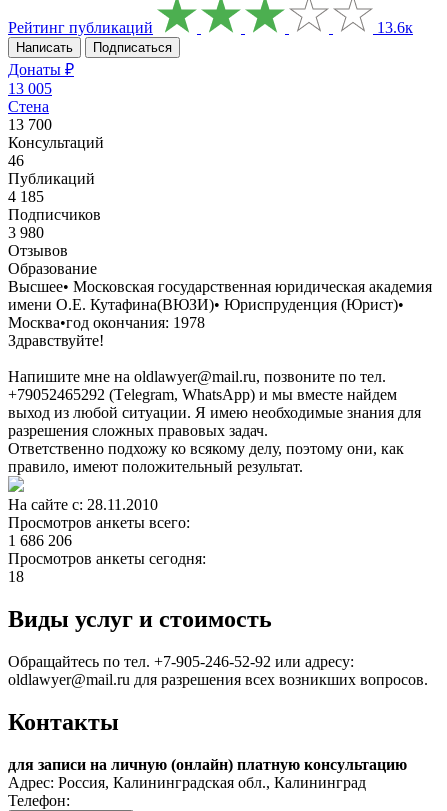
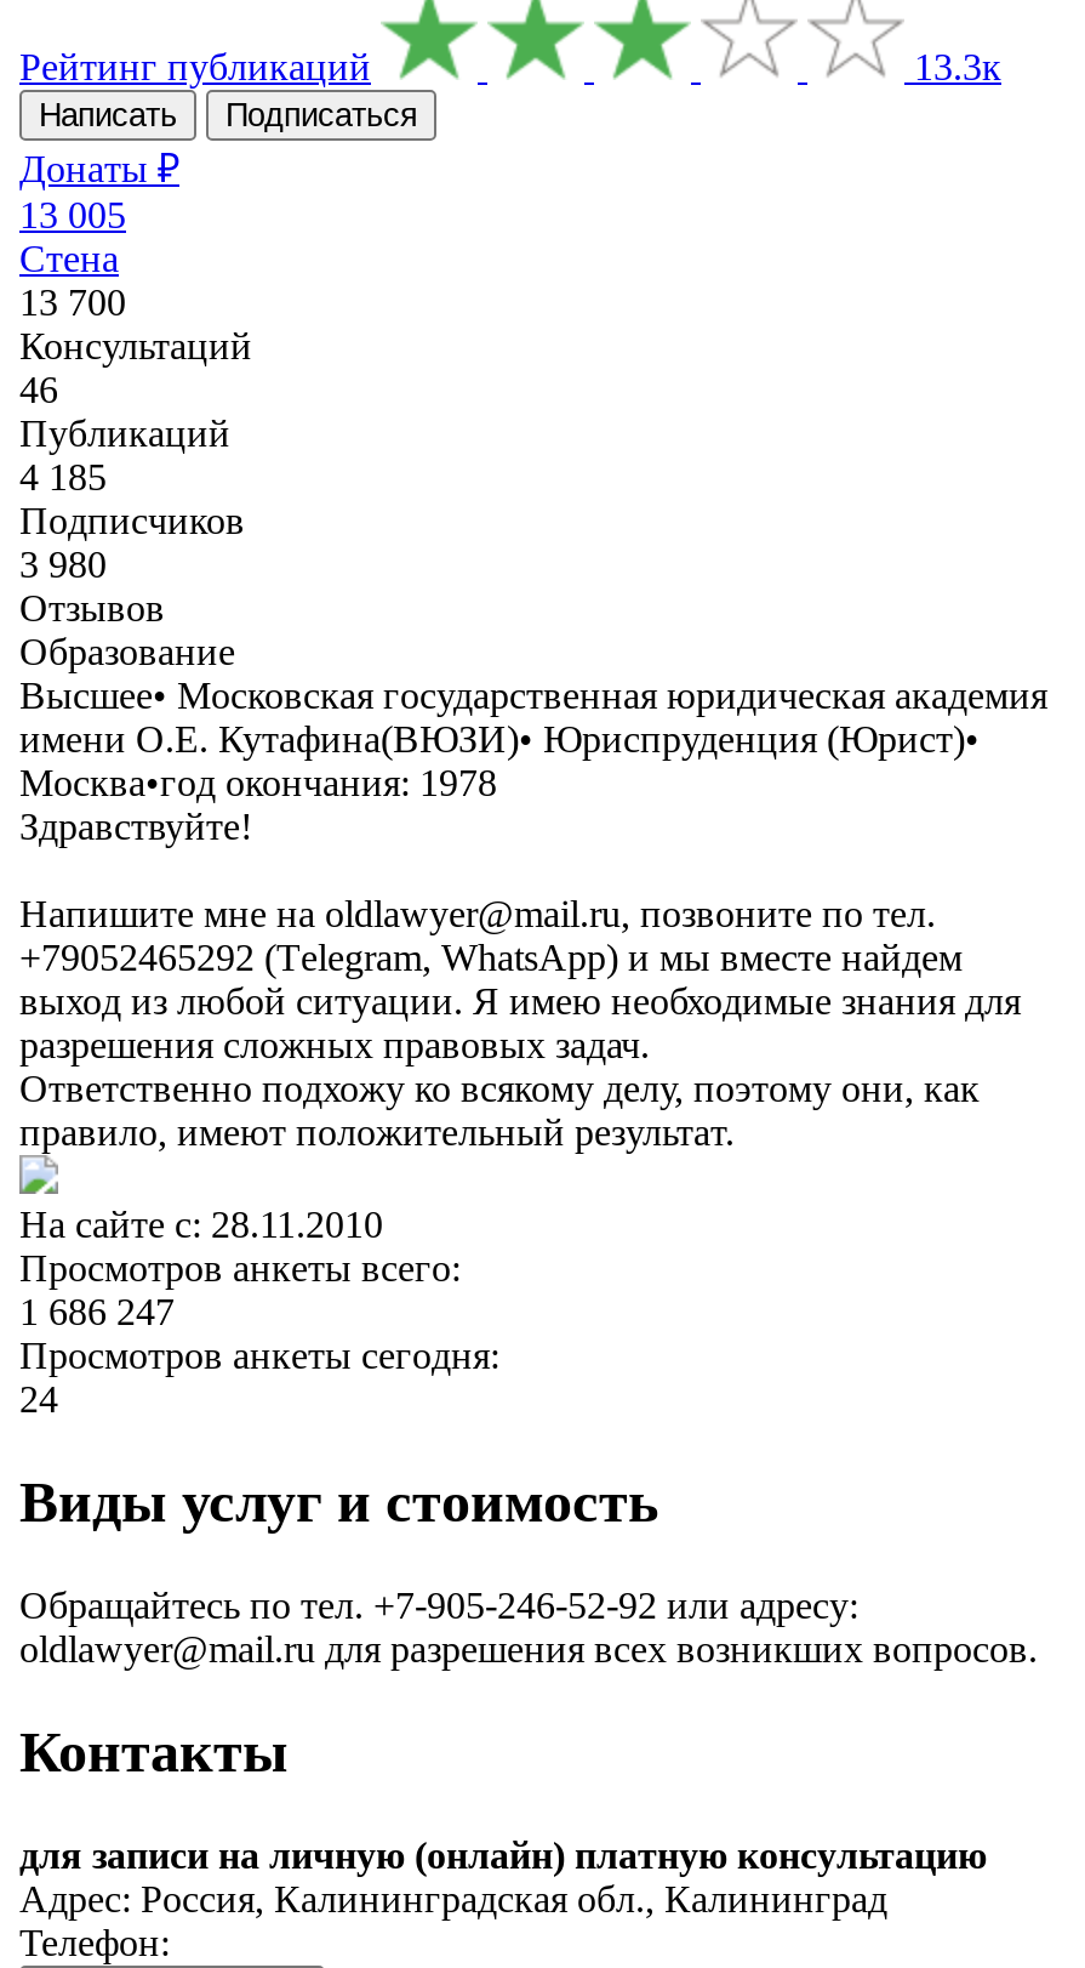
[377,19,413,36] 13.6к -> [914,46,1001,88] 13.3к
[8,532,72,549] 1 686 206 -> [19,1291,175,1332] 1 686 247
[8,568,24,585] 18 -> [19,1379,58,1420] 24

